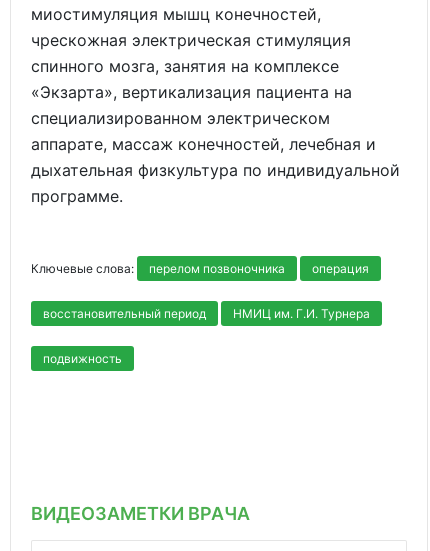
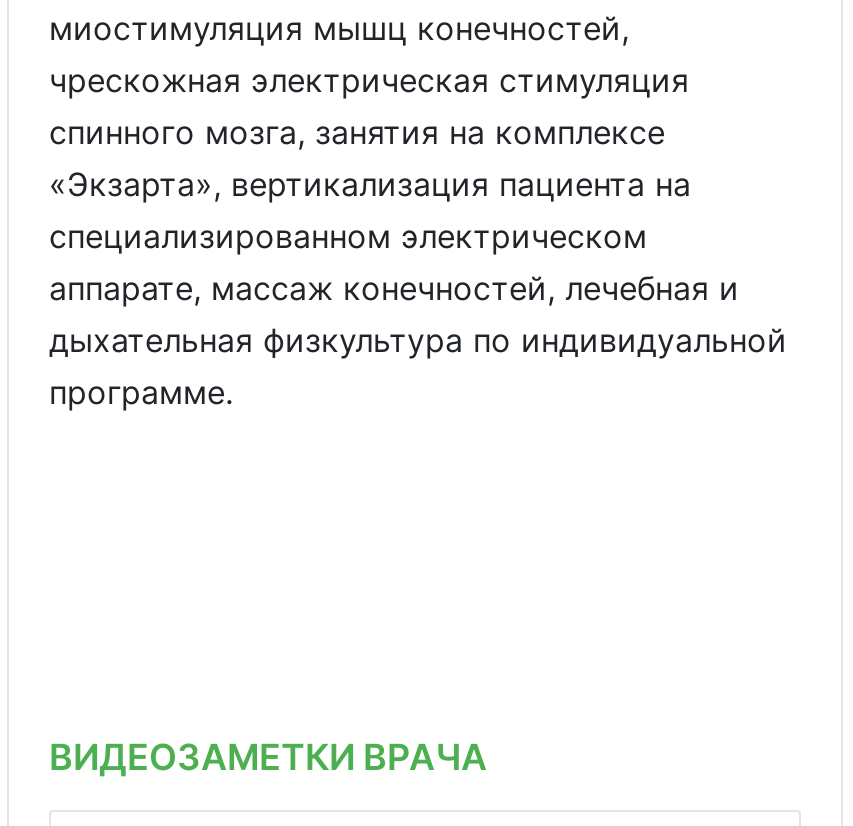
[31,261,370,366] Ключевые слова: | перелом позвоночника | операция | восстановительный период | НМИЦ им. Г.И. Турнера | подвижность -> none

